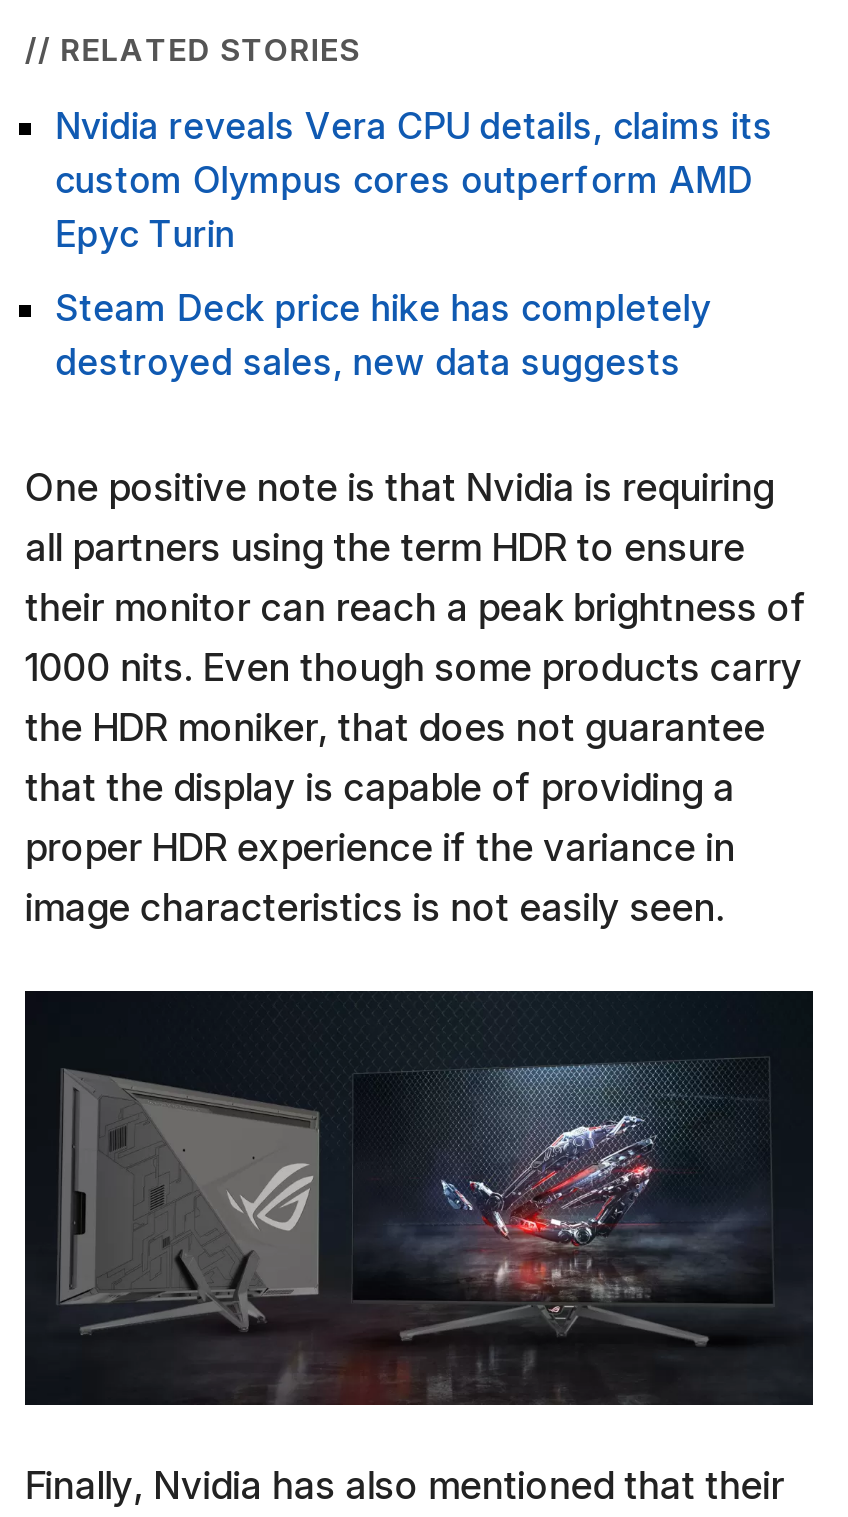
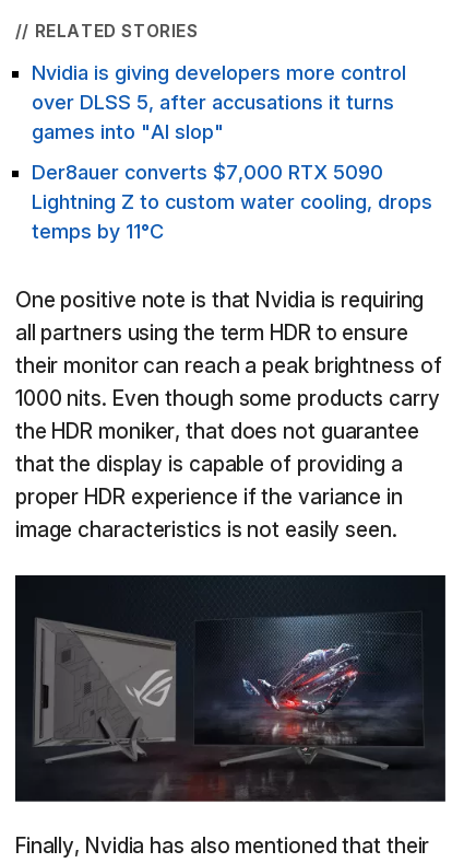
[55,105,773,255] Nvidia reveals Vera CPU details, claims its | custom Olympus cores outperform AMD | Epyc Turin -> [32,61,406,143] Nvidia is giving developers more control | over DLSS 5, after accusations it turns | games into "AI slop"
[55,287,711,383] Steam Deck price hike has completely | destroyed sales, new data suggests -> [32,161,432,243] Der8auer converts $7,000 RTX 5090 | Lightning Z to custom water cooling, drops | temps by 11°C

